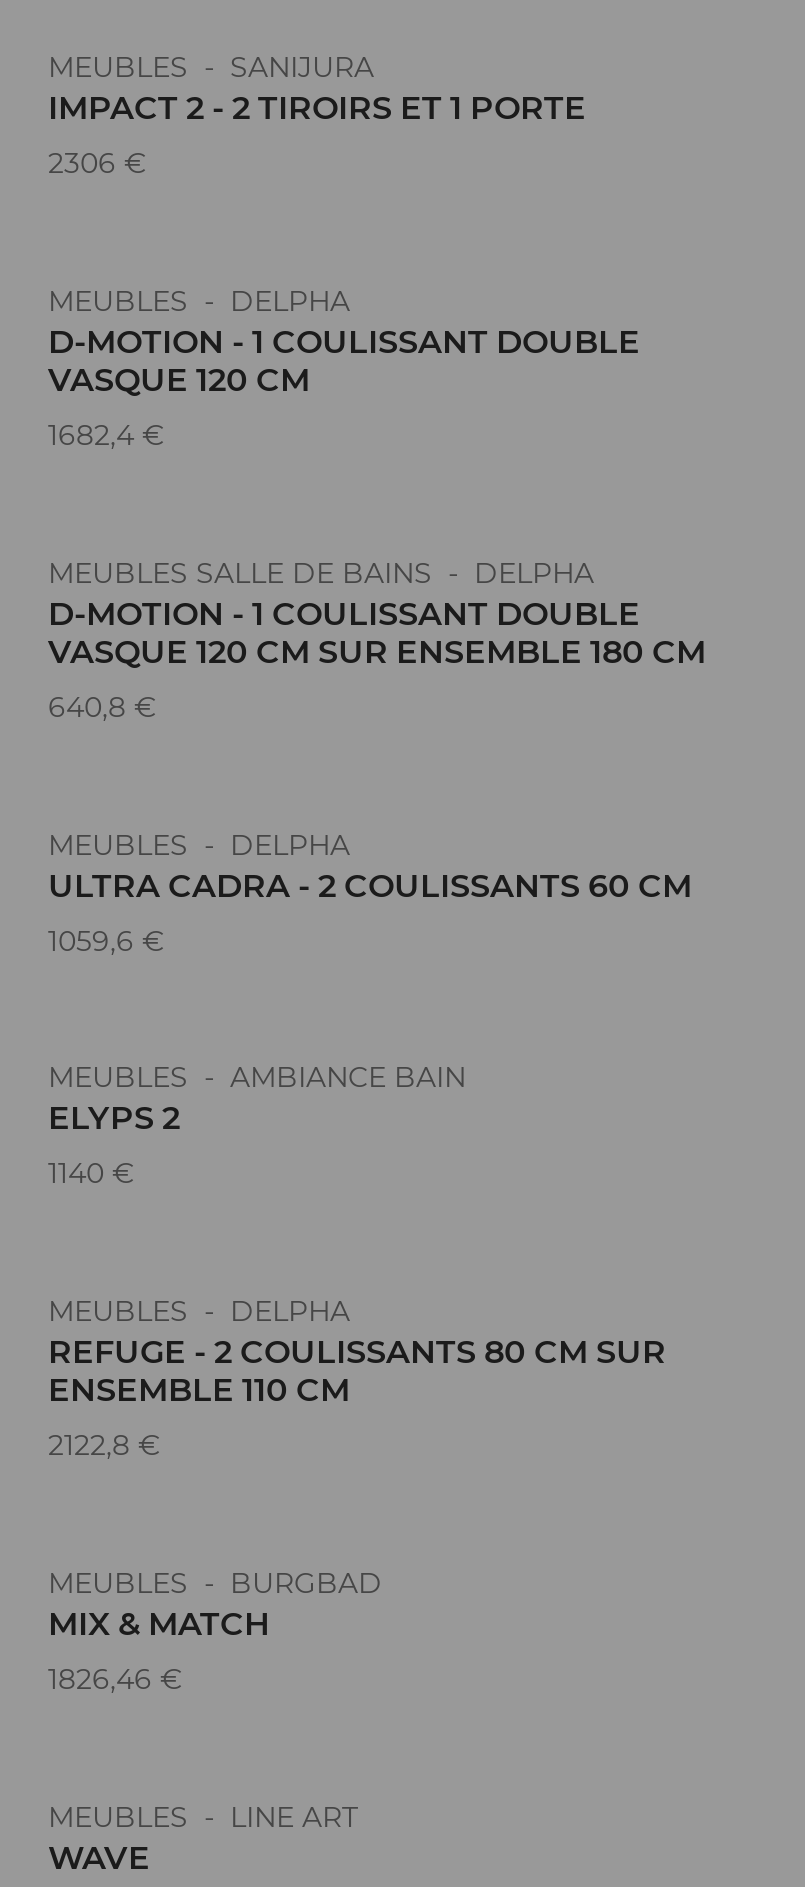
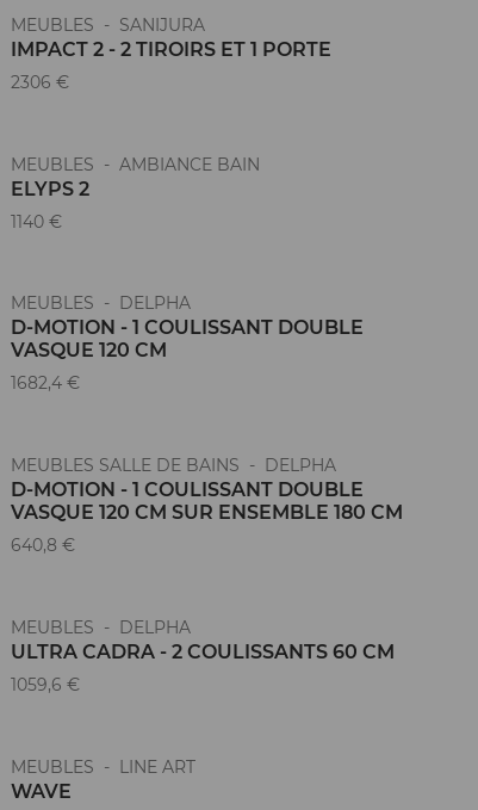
moved [48,283,706,958] -> [11,293,403,695]: MEUBLES - DELPHA | D-MOTION - 1 COULISSANT DOUBLE | VASQUE 120 CM | ... | ULTRA CADRA - 2 COULISSANTS 60 CM | 1059,6 €
moved [48,1060,466,1192] -> [11,153,260,232]: MEUBLES - AMBIANCE BAIN | ELYPS 2 | 1140 €
[48,1293,666,1463] MEUBLES - DELPHA | REFUGE - 2 COULISSANTS 80 CM SUR | ENSEMBLE 110 CM | 2122,8 € -> none
[48,1565,382,1697] MEUBLES - BURGBAD | MIX & MATCH | 1826,46 € -> none

